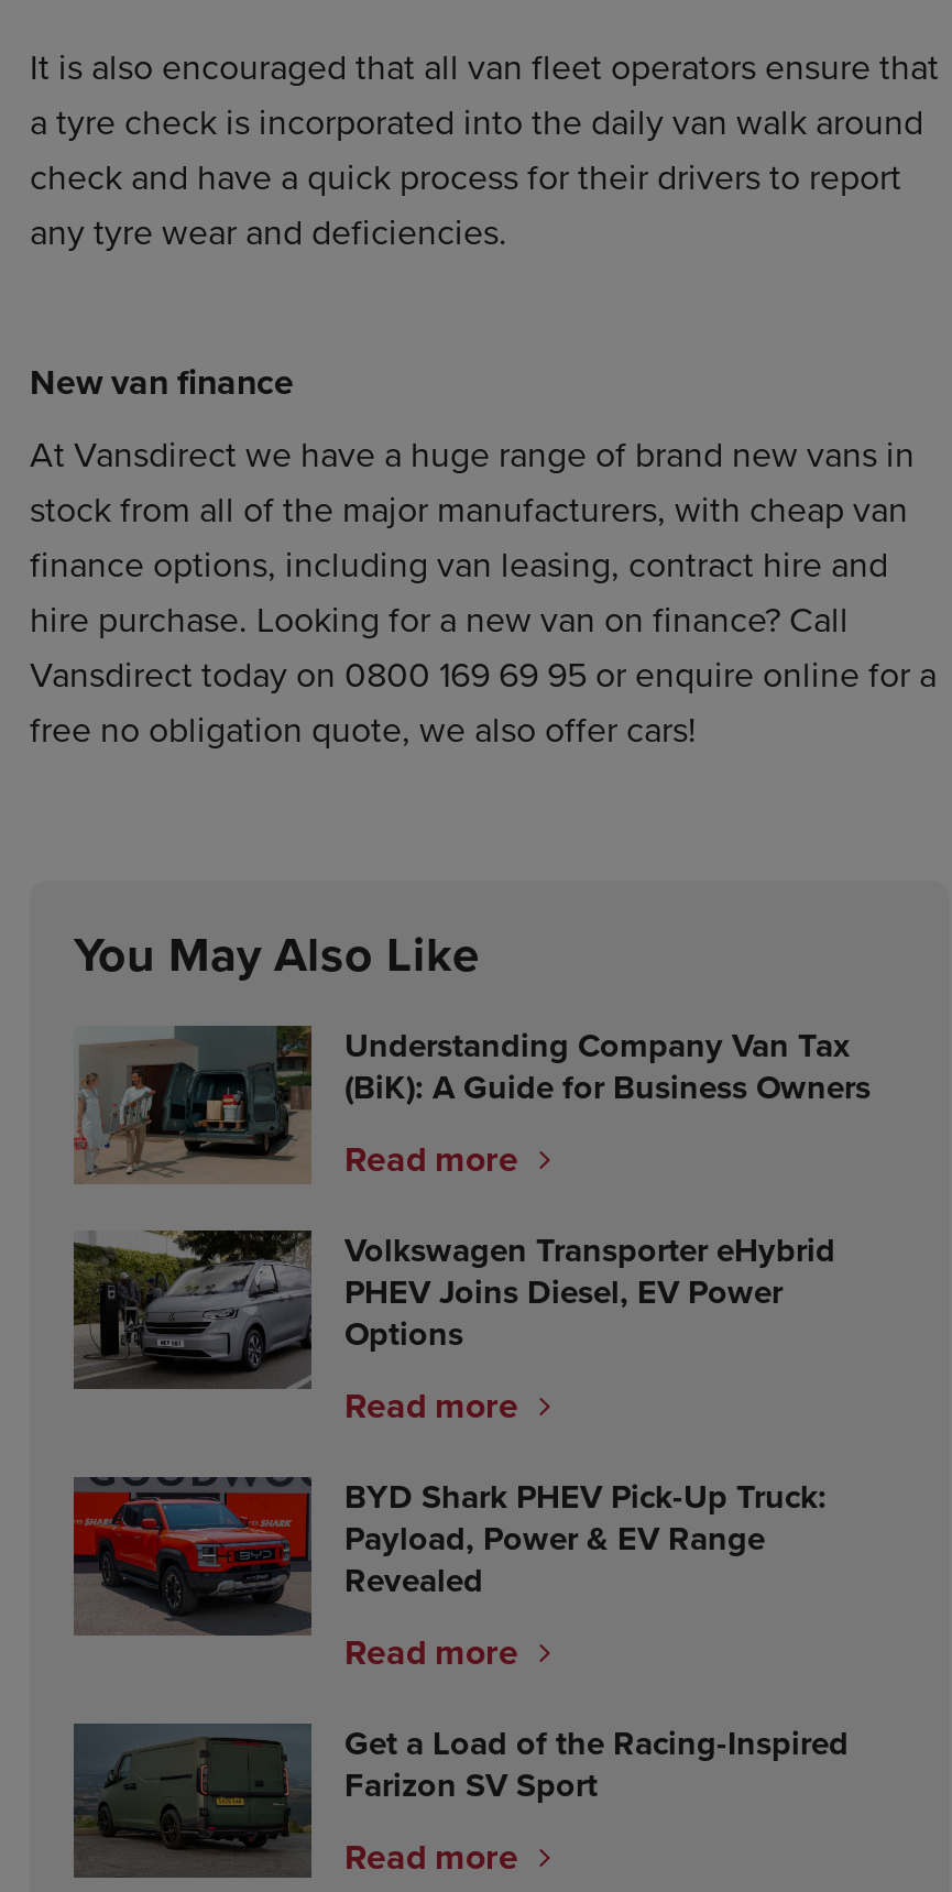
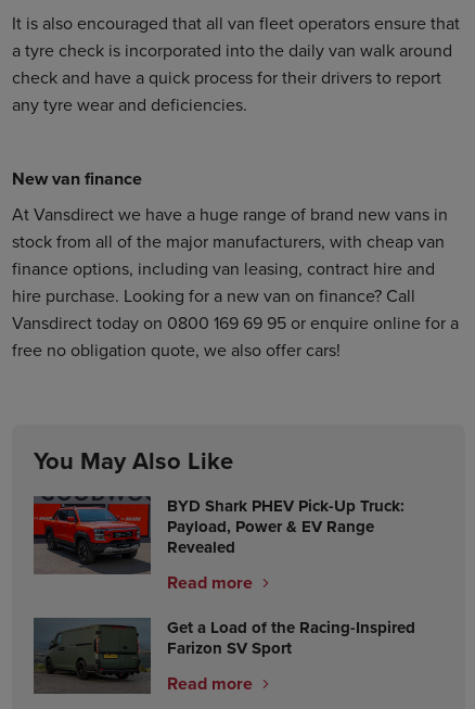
[74,1021,871,1431] [image] | Understanding Company Van Tax | (BiK): A Guide for Business Owners | Read more | Volkswagen Transporter eHybrid | PHEV Joins Diesel, EV Power | Options | Read more -> none
[72,1228,314,1391] [image] -> none

